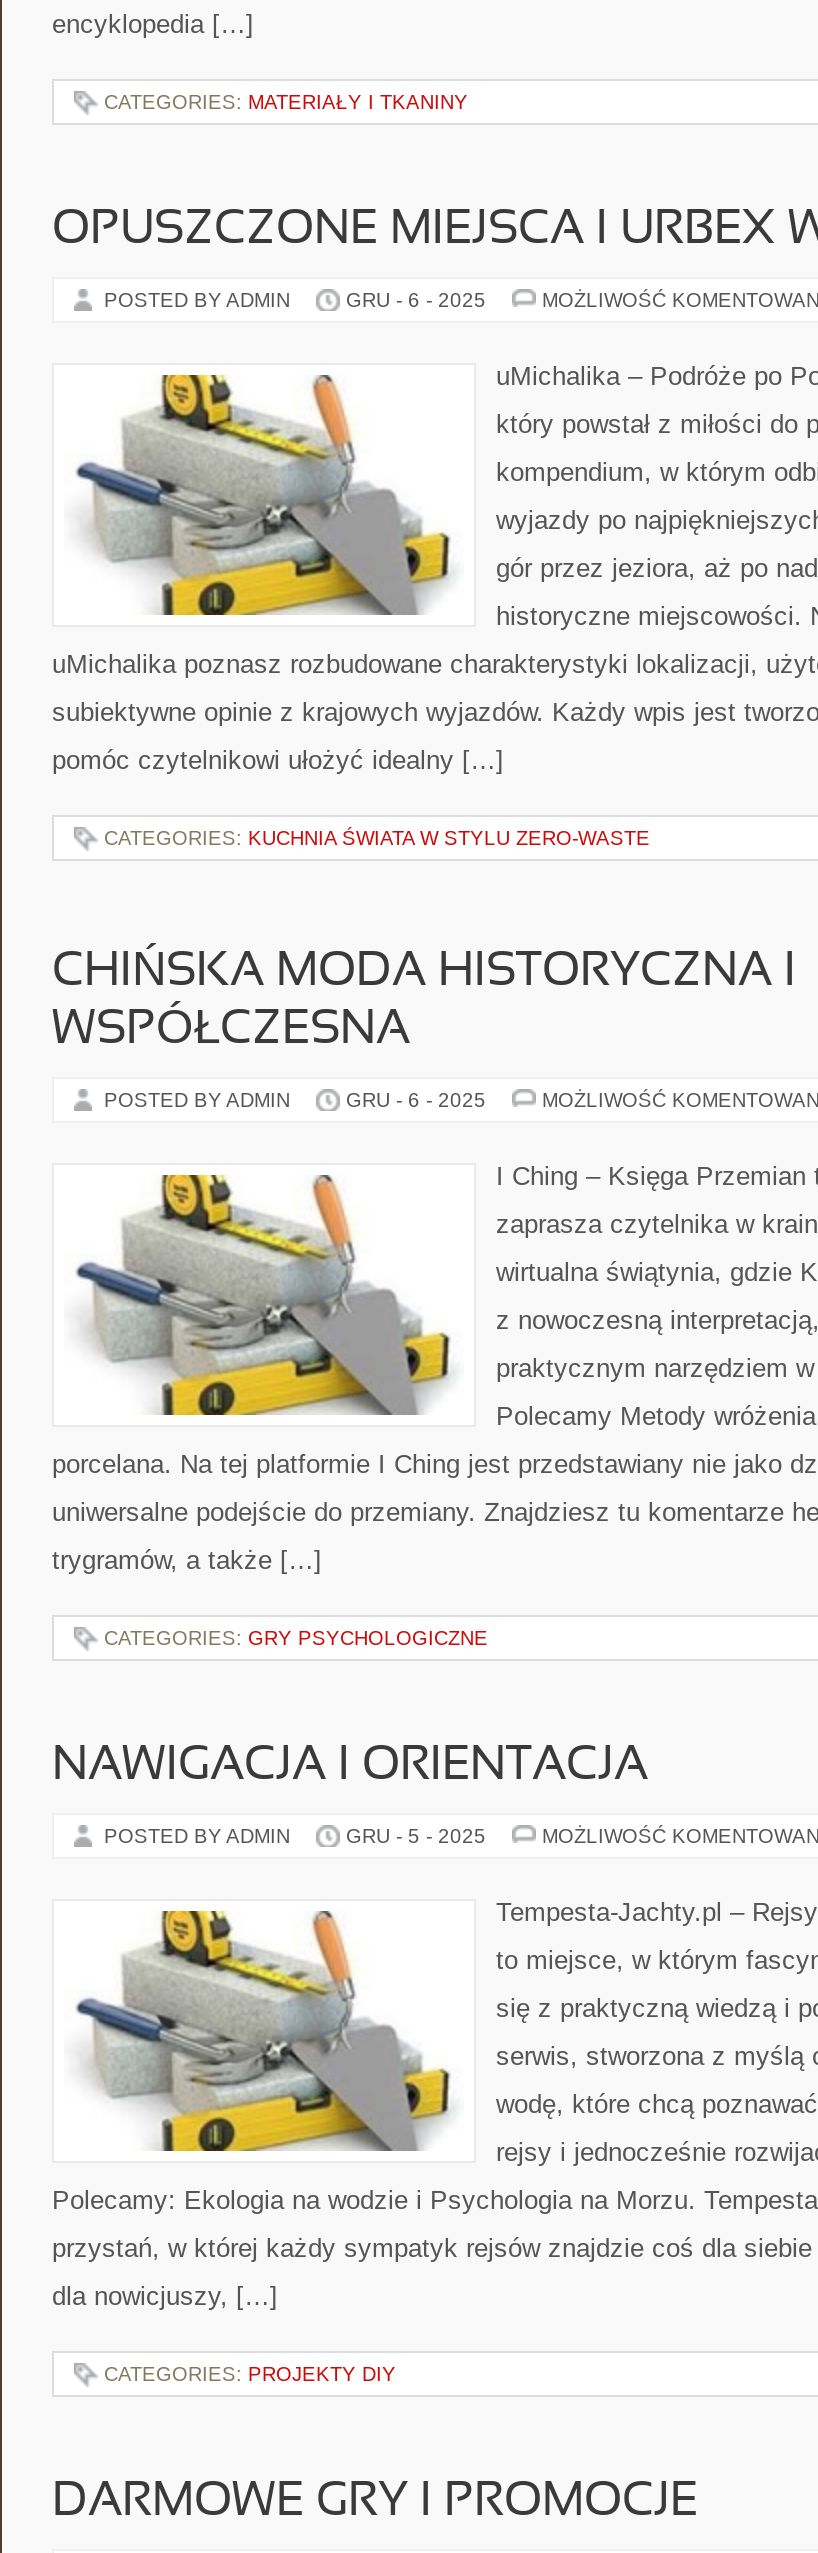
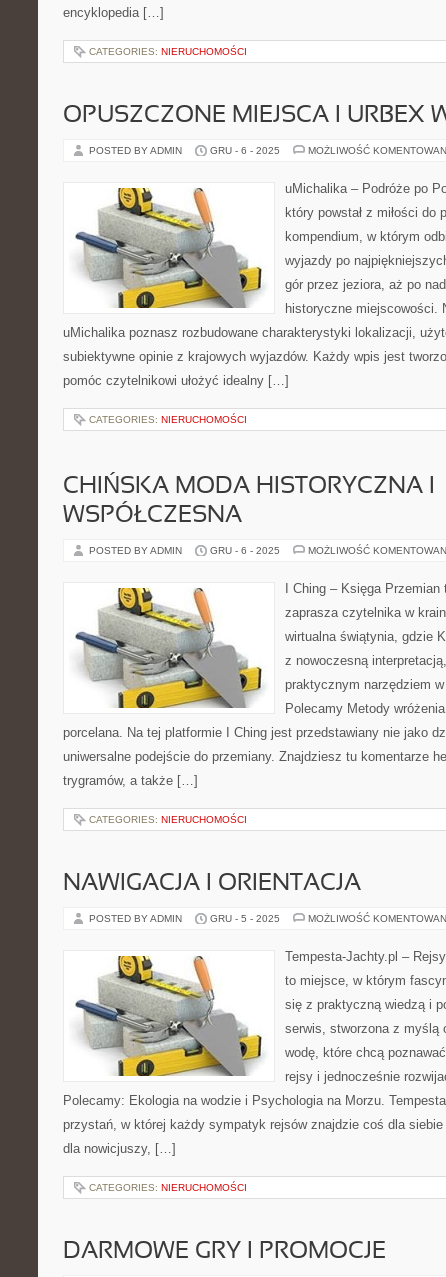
[104,91,468,113] CATEGORIES: MATERIAŁY I TKANINY -> [89,46,247,57] CATEGORIES: NIERUCHOMOŚCI
[104,827,650,849] CATEGORIES: KUCHNIA ŚWIATA W STYLU ZERO-WASTE -> [89,414,247,425] CATEGORIES: NIERUCHOMOŚCI
[104,1627,488,1649] CATEGORIES: GRY PSYCHOLOGICZNE -> [89,814,247,825] CATEGORIES: NIERUCHOMOŚCI
[104,2363,396,2385] CATEGORIES: PROJEKTY DIY -> [89,1182,247,1193] CATEGORIES: NIERUCHOMOŚCI

